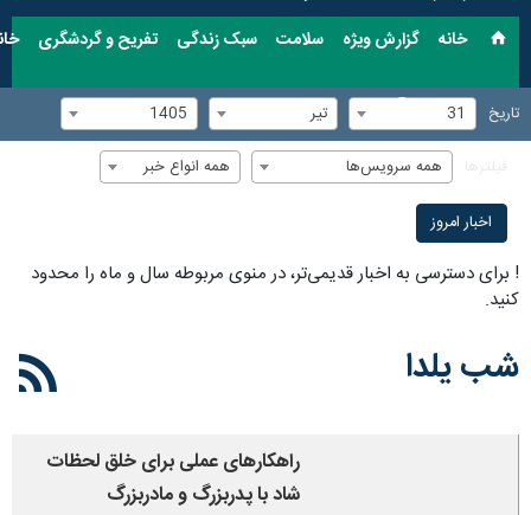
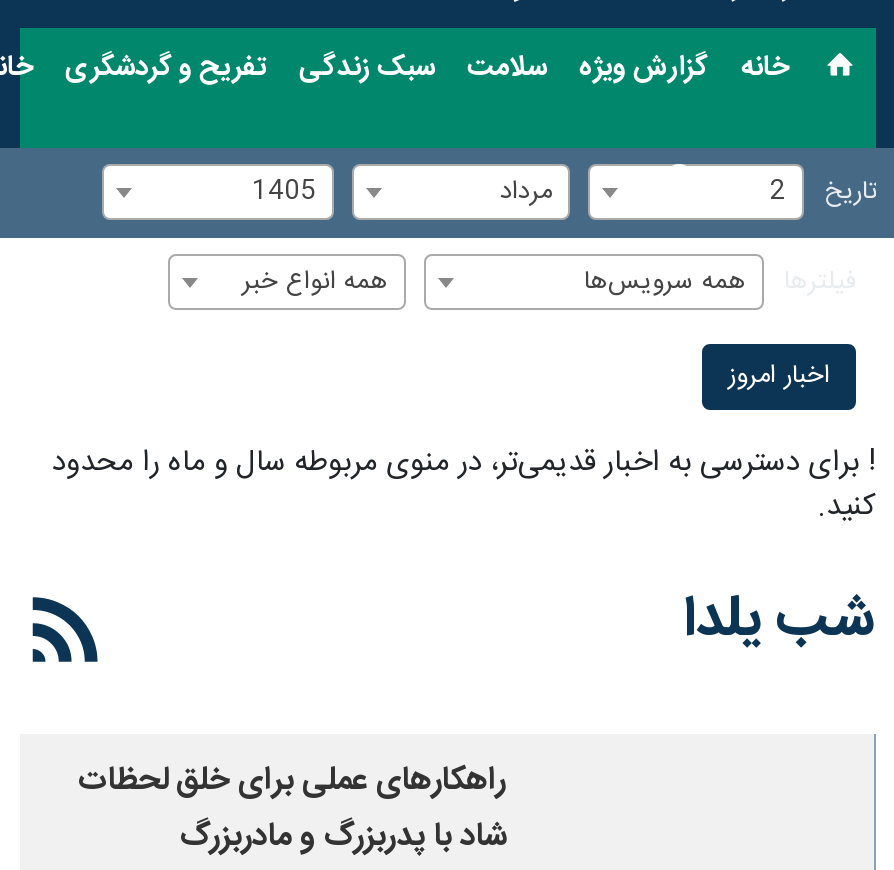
[311,101,466,126] 31 | تیر -> [500,171,786,213] 2 | مرداد

